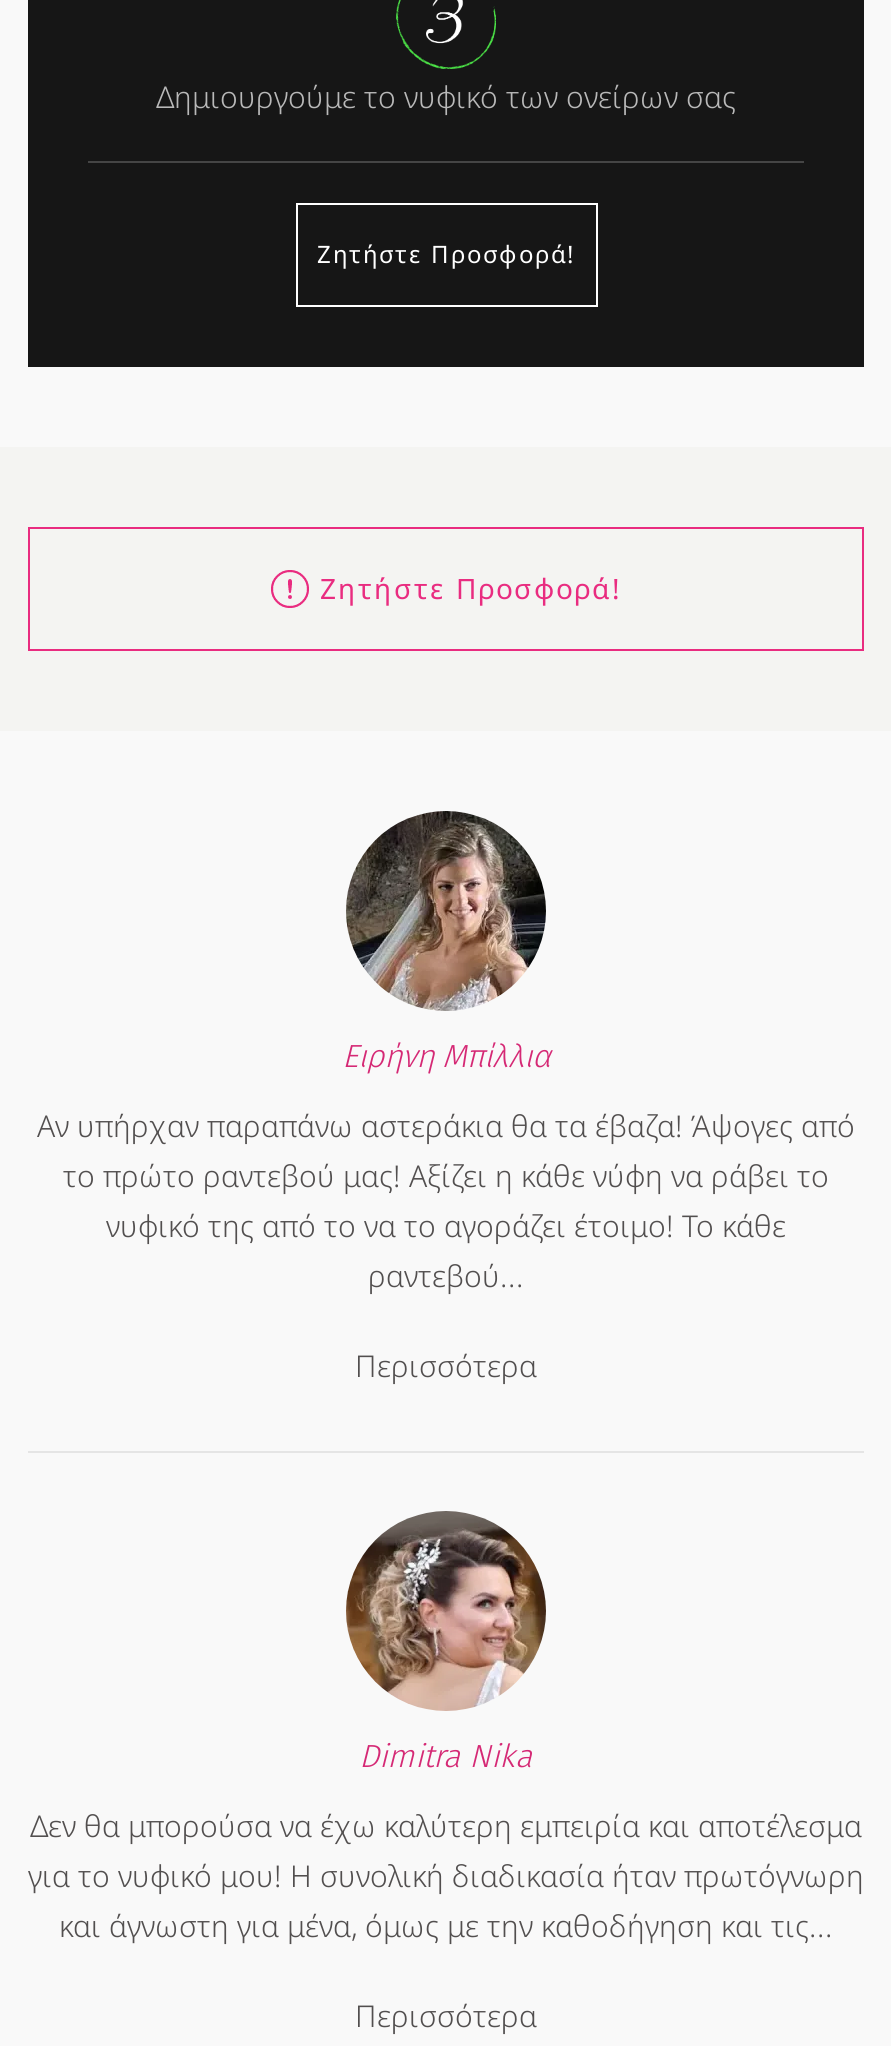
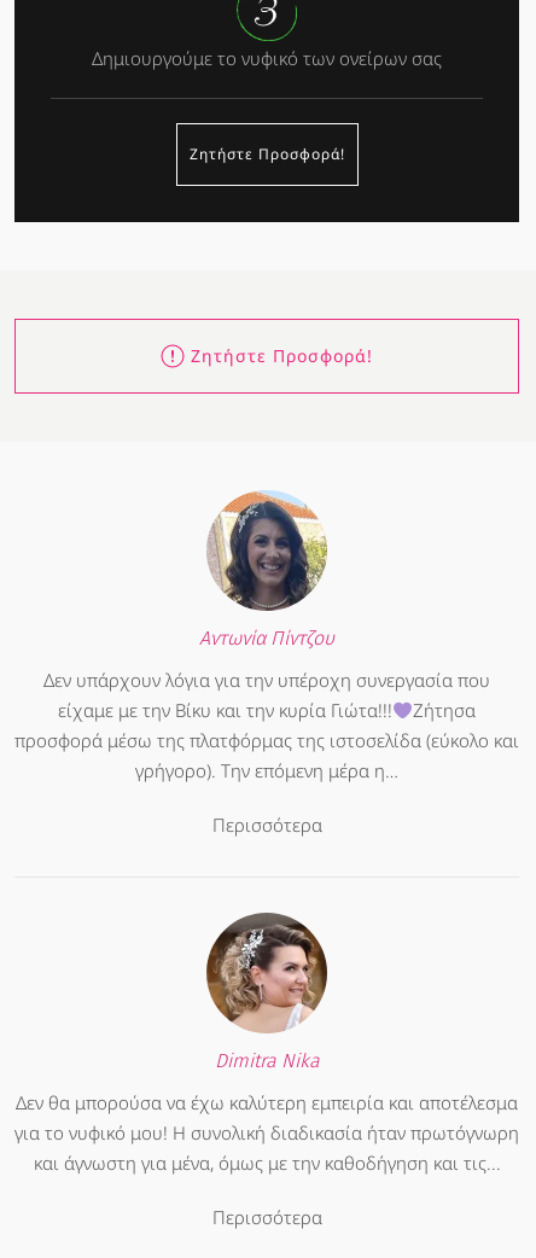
[342,808,550,1076] [image] | Ειρήνη Μπίλλια -> [199,489,334,650] [image] | Αντωνία Πίντζου
[37,1106,855,1296] Αν υπήρχαν παραπάνω αστεράκια θα τα έβαζα! Άψογες από | το πρώτο ραντεβού μας! Αξίζει η κάθε νύφη να ράβει το | νυφικό της από το να το αγοράζει έτοιμο! Το κάθε | ραντεβού... -> [14,668,519,782] Δεν υπάρχουν λόγια για την υπέροχη συνεργασία που | είχαμε με την Βίκυ και την κυρία Γιώτα!!! | Ζήτησα | προσφορά μέσω της πλατφόρμας της ιστοσελίδα (εύκολο και | γρήγορο). Την επόμενη μέρα η…

